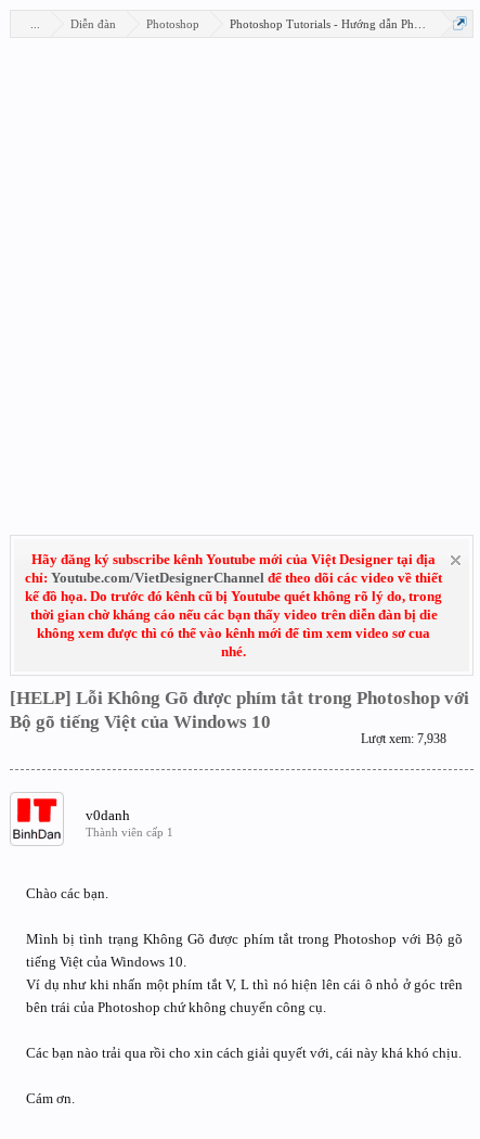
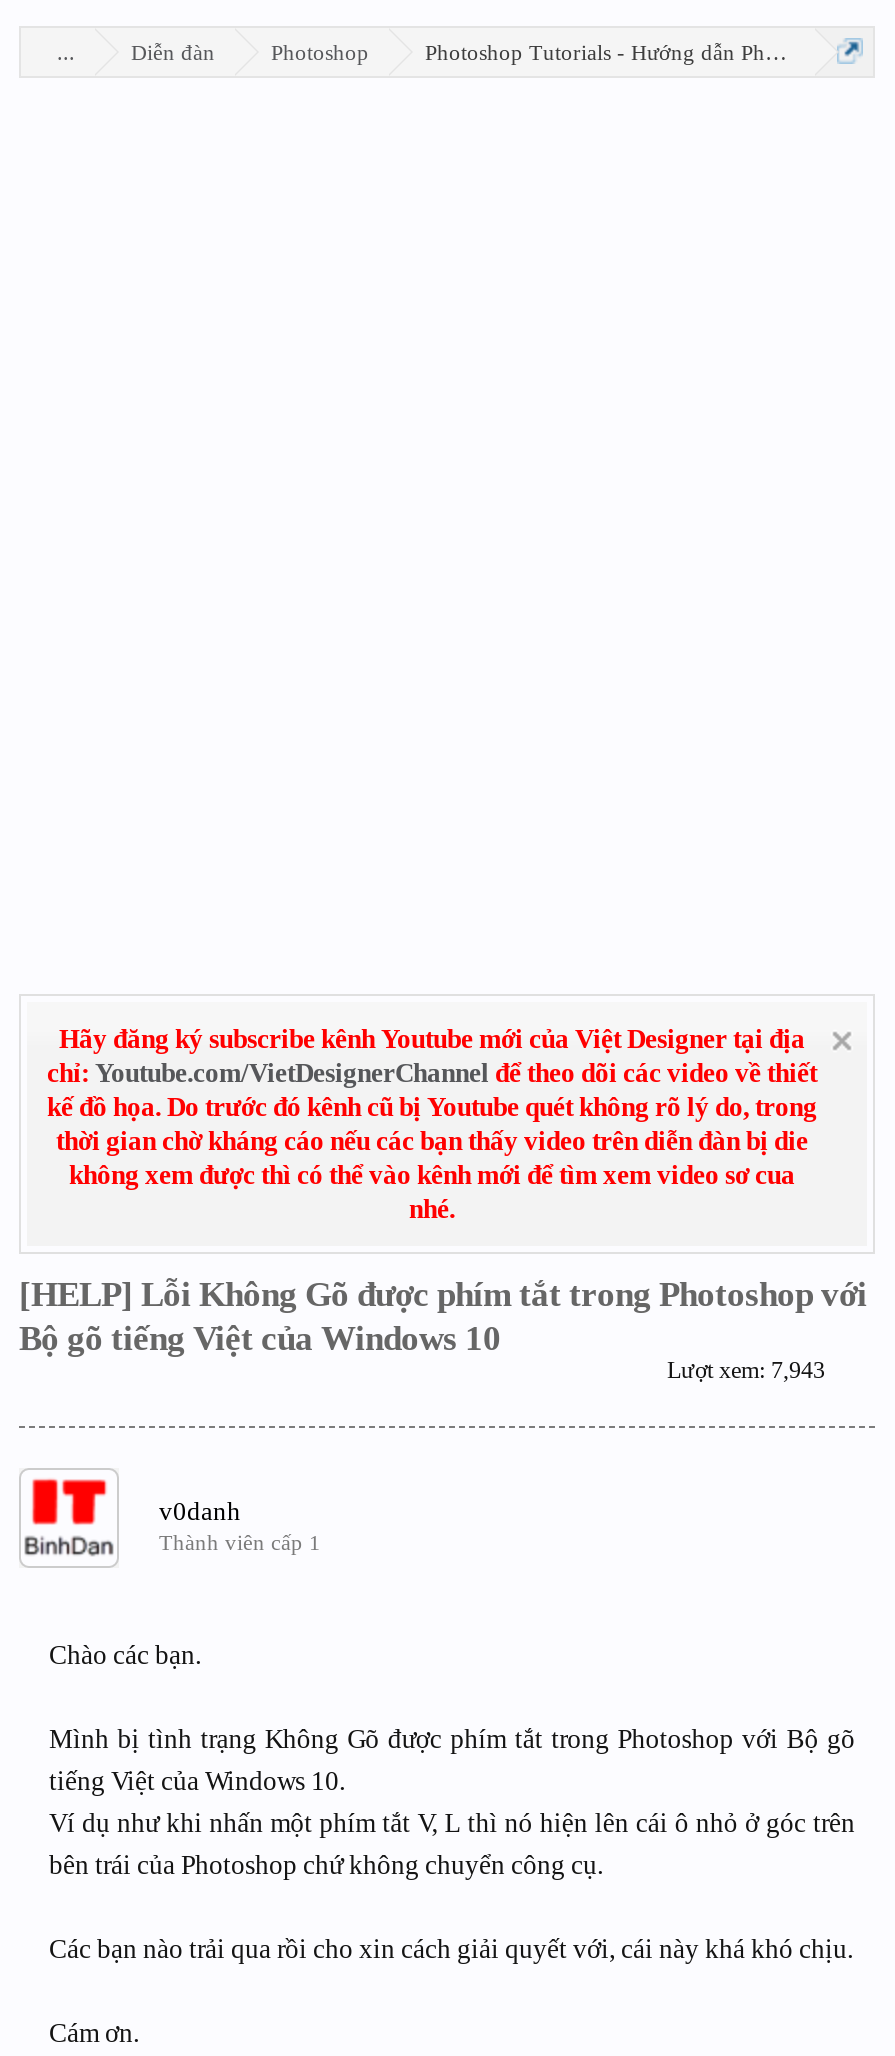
[361,731,446,746] Lượt xem: 7,938 -> [667,1356,825,1384] Lượt xem: 7,943

